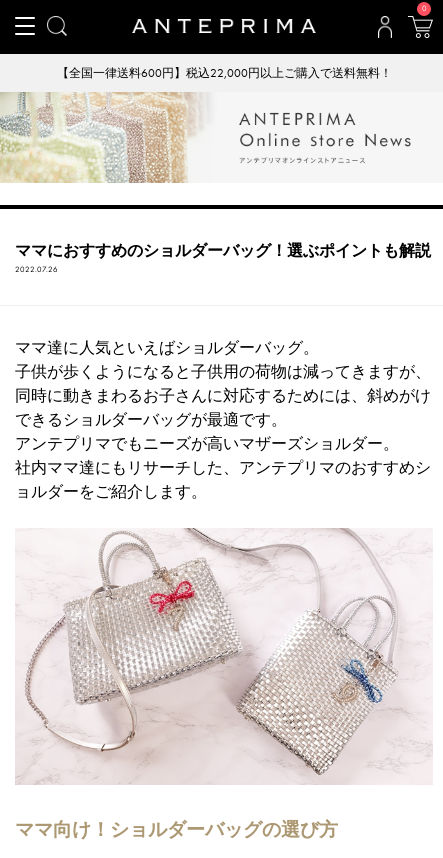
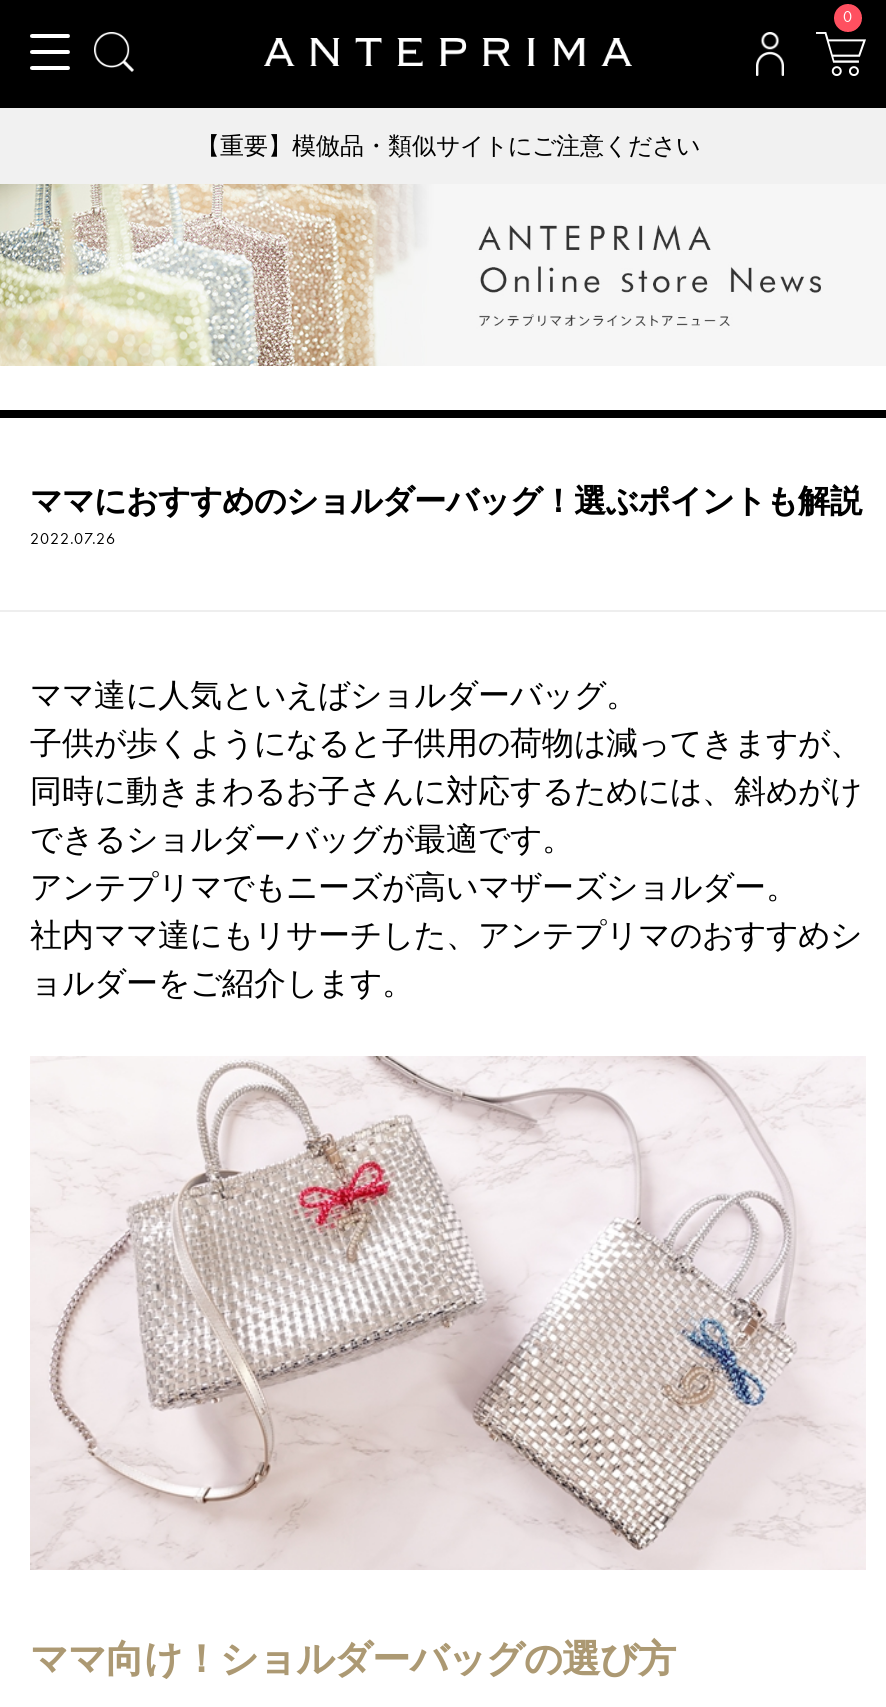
[56,65,391,81] 【全国一律送料600円】税込22,000円以上ご購入で送料無料！ -> [196,130,700,162] 【重要】模倣品・類似サイトにご注意ください

